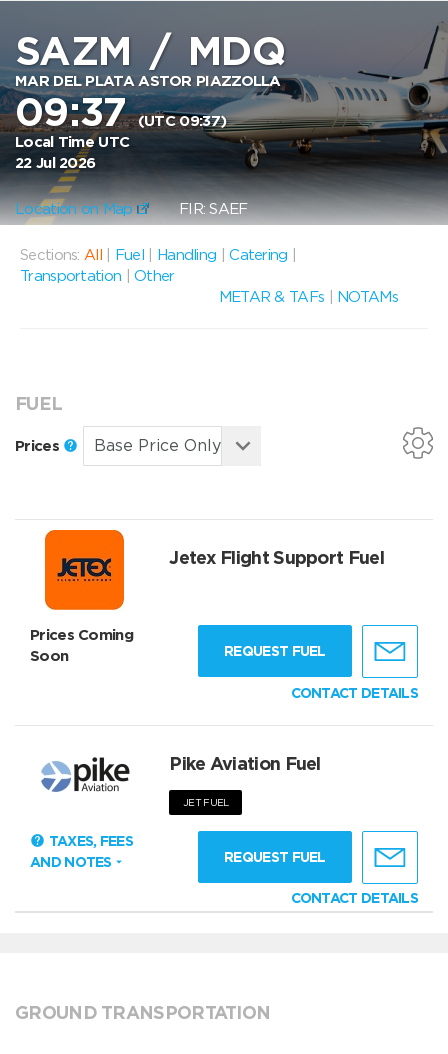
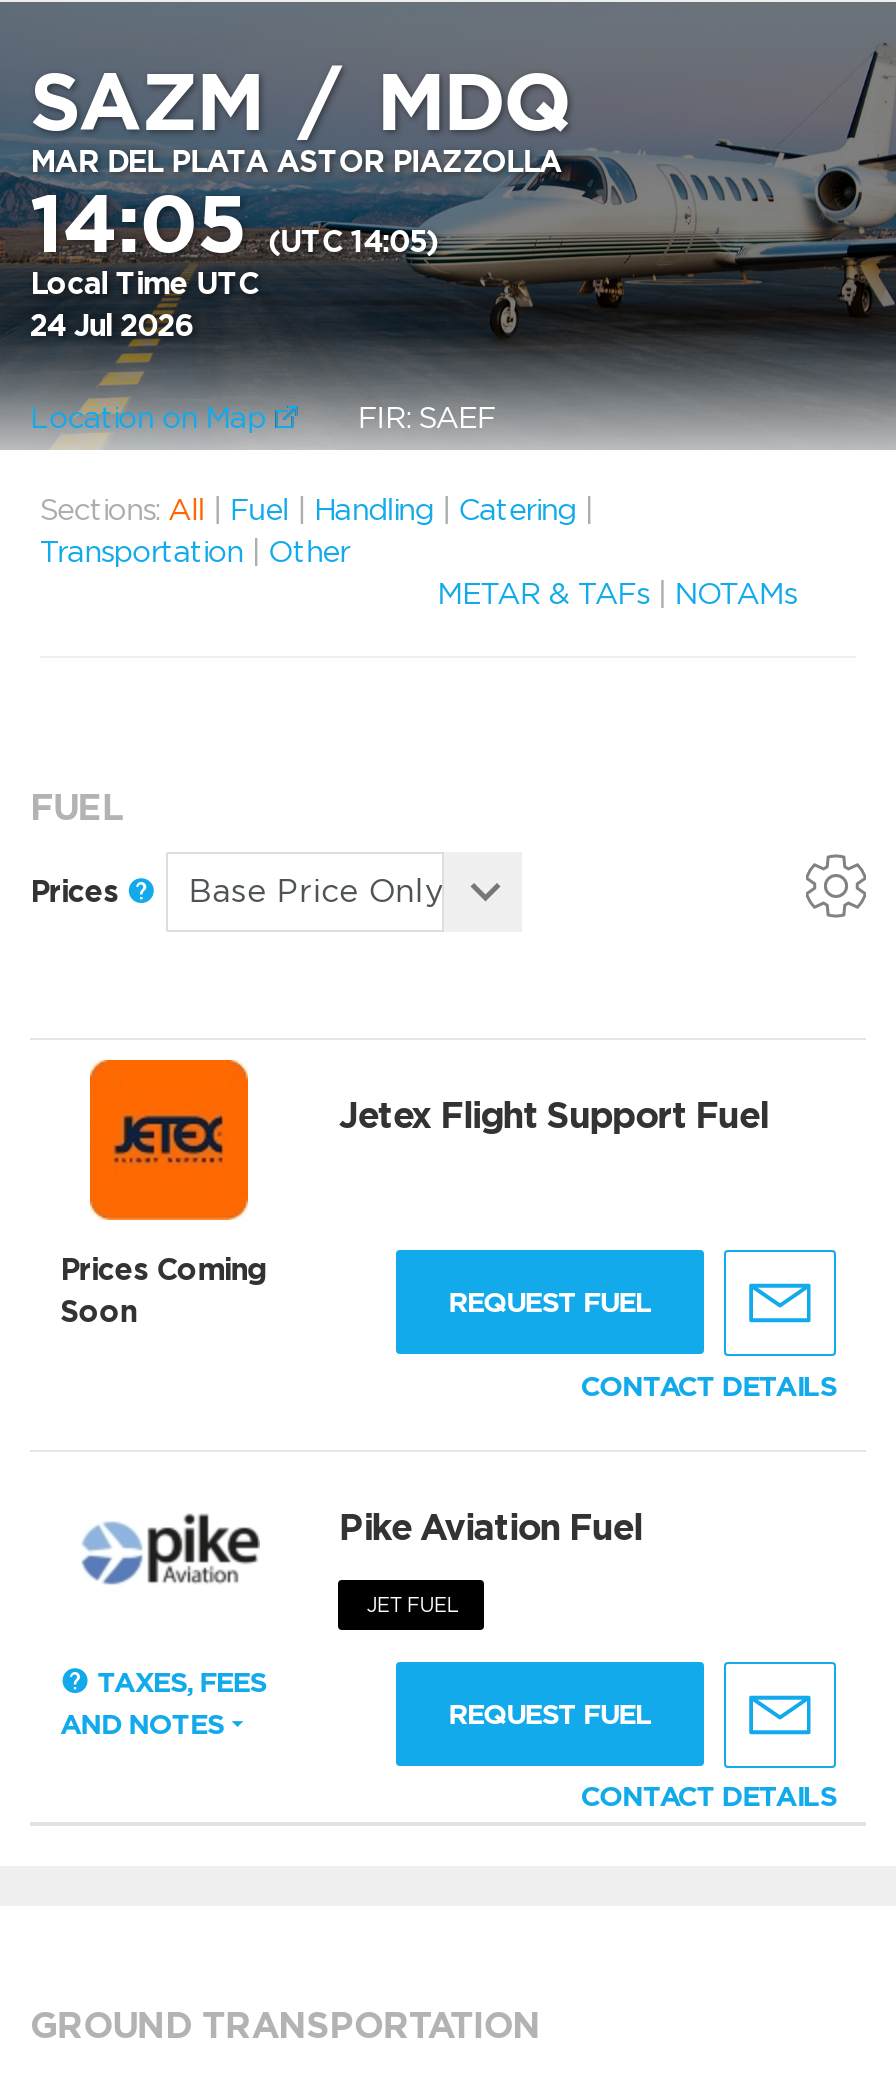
[15,88,226,136] 09:37 (UTC 09:37) -> [30,176,438,272] 14:05 (UTC 14:05)
[15,154,95,172] 22 Jul 2026 -> [30,308,193,344] 24 Jul 2026

